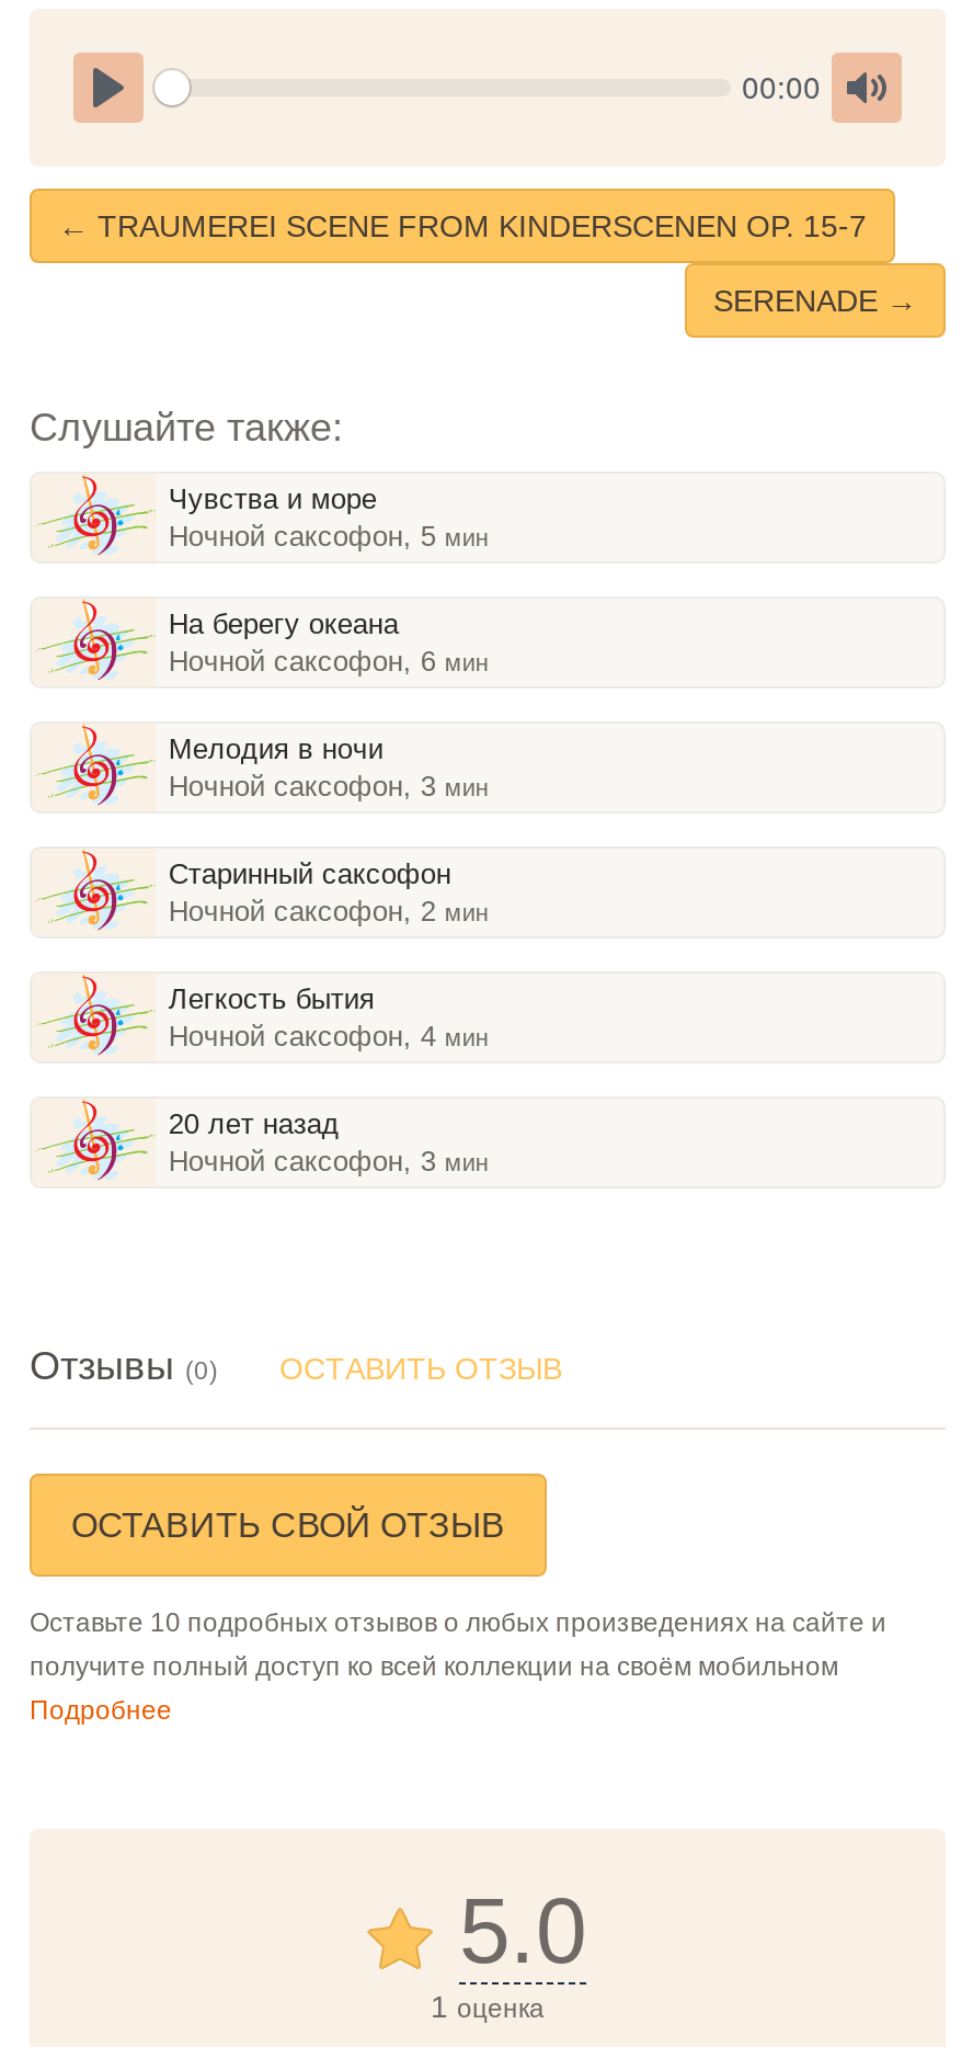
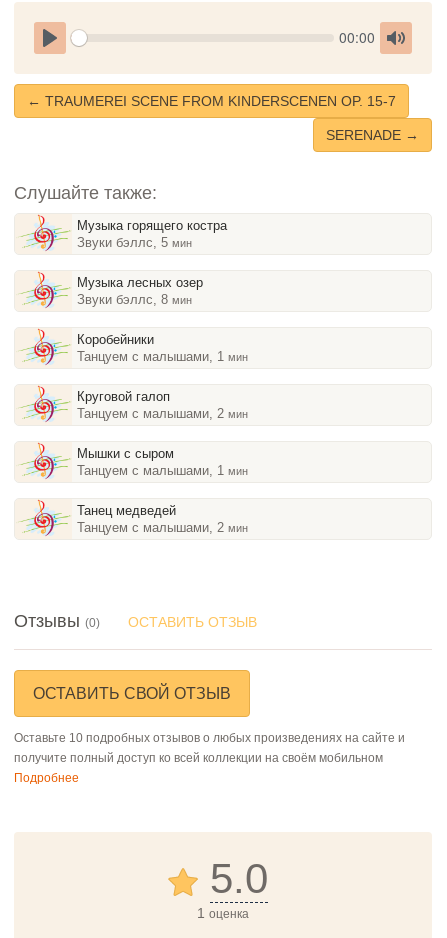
[169,482,488,552] Чувства и море | Ночной саксофон, 5 мин -> [77,218,227,250] Музыка горящего костра | Звуки бэллс, 5 мин
[169,607,488,677] На берегу океана | Ночной саксофон, 6 мин -> [77,275,203,307] Музыка лесных озер | Звуки бэллс, 8 мин
[169,732,488,802] Мелодия в ночи | Ночной саксофон, 3 мин -> [77,332,248,364] Коробейники | Танцуем с малышами, 1 мин
[169,857,488,927] Старинный саксофон | Ночной саксофон, 2 мин -> [77,389,248,421] Круговой галоп | Танцуем с малышами, 2 мин
[169,982,488,1052] Легкость бытия | Ночной саксофон, 4 мин -> [77,446,248,478] Мышки с сыром | Танцуем с малышами, 1 мин
[169,1106,488,1177] 20 лет назад | Ночной саксофон, 3 мин -> [77,503,248,535] Танец медведей | Танцуем с малышами, 2 мин

